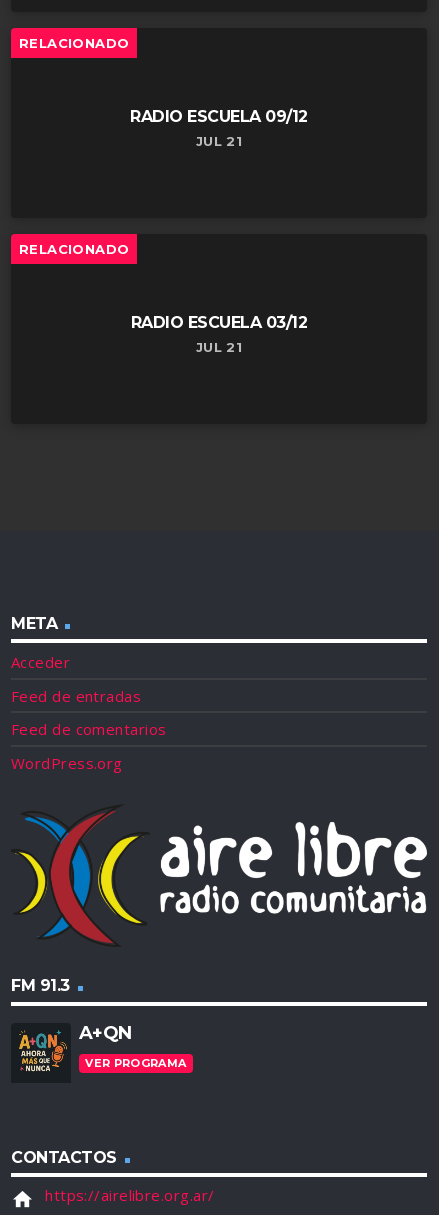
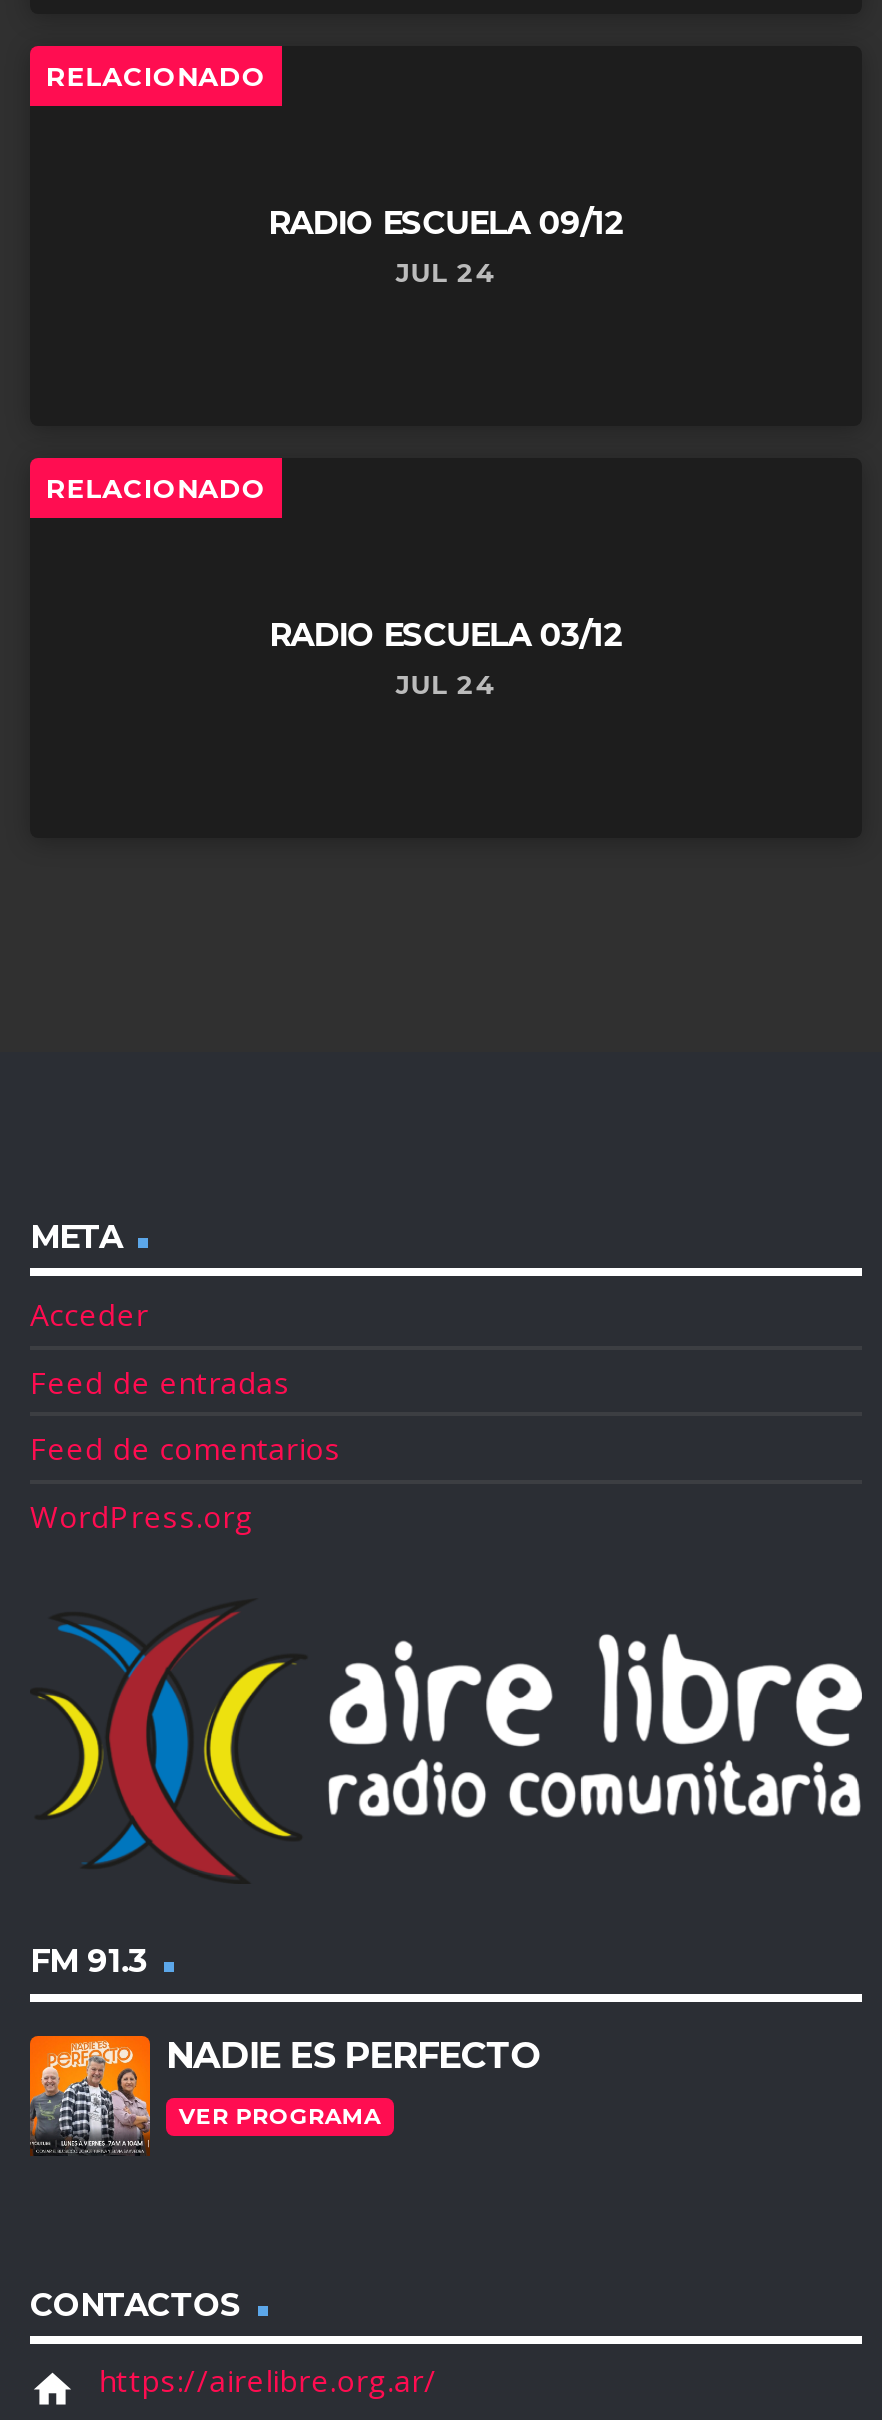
[196,133,242,149] JUL 21 -> [396,256,496,288] JUL 24
[196,339,242,355] JUL 21 -> [396,668,496,700] JUL 24
[11,1022,132,1082] [image] | A+QN -> [28,2034,542,2154] [image] | NADIE ES PERFECTO

